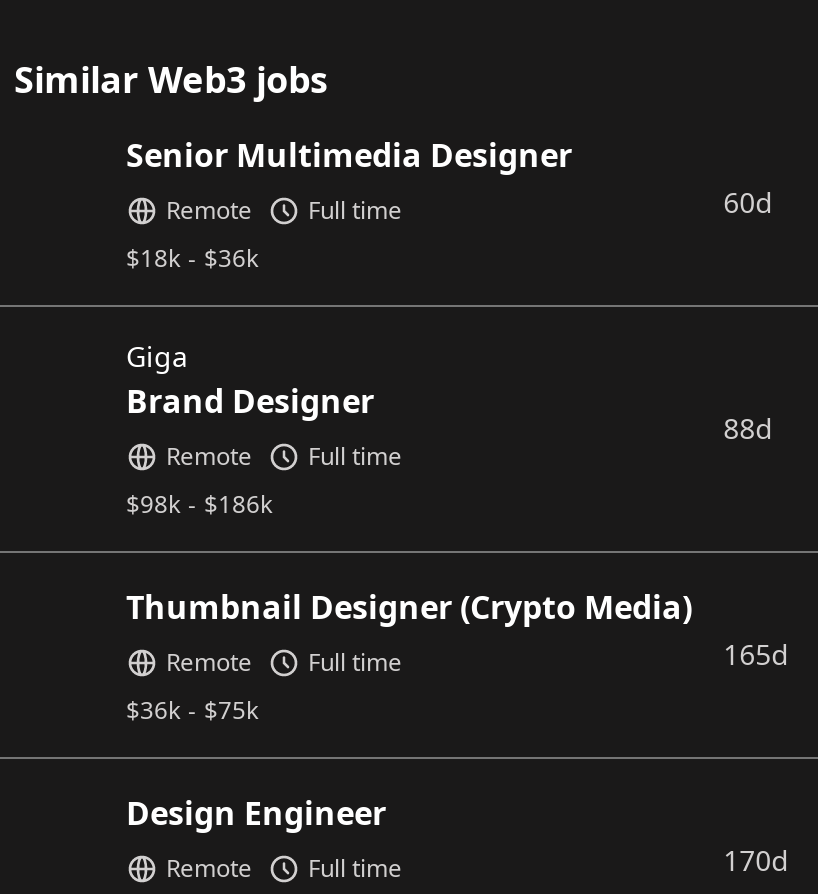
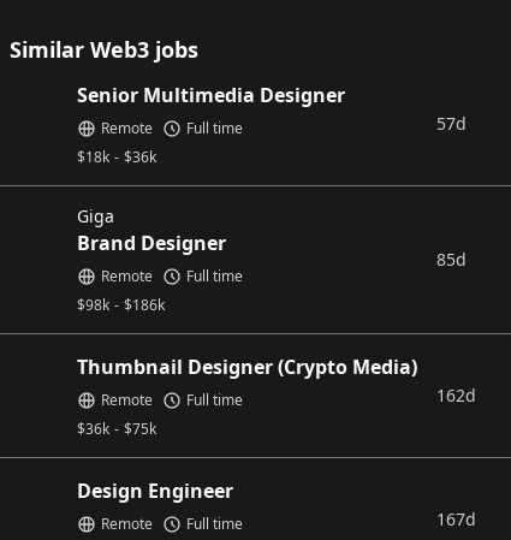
[723,183,773,221] 60d -> [436,112,466,135] 57d
[723,409,773,447] 88d -> [436,248,466,271] 85d
[723,635,789,673] 165d -> [436,384,476,407] 162d
[723,841,789,879] 170d -> [436,508,476,530] 167d

